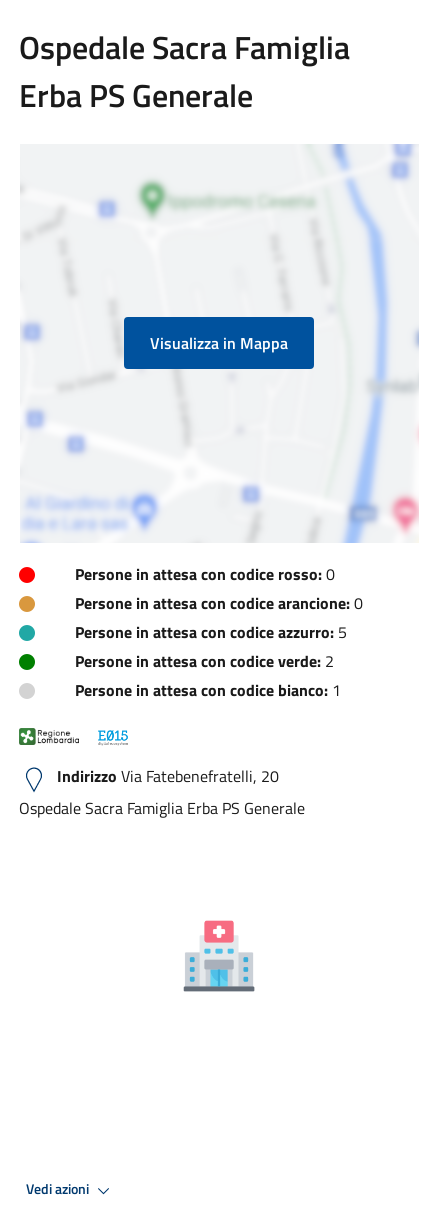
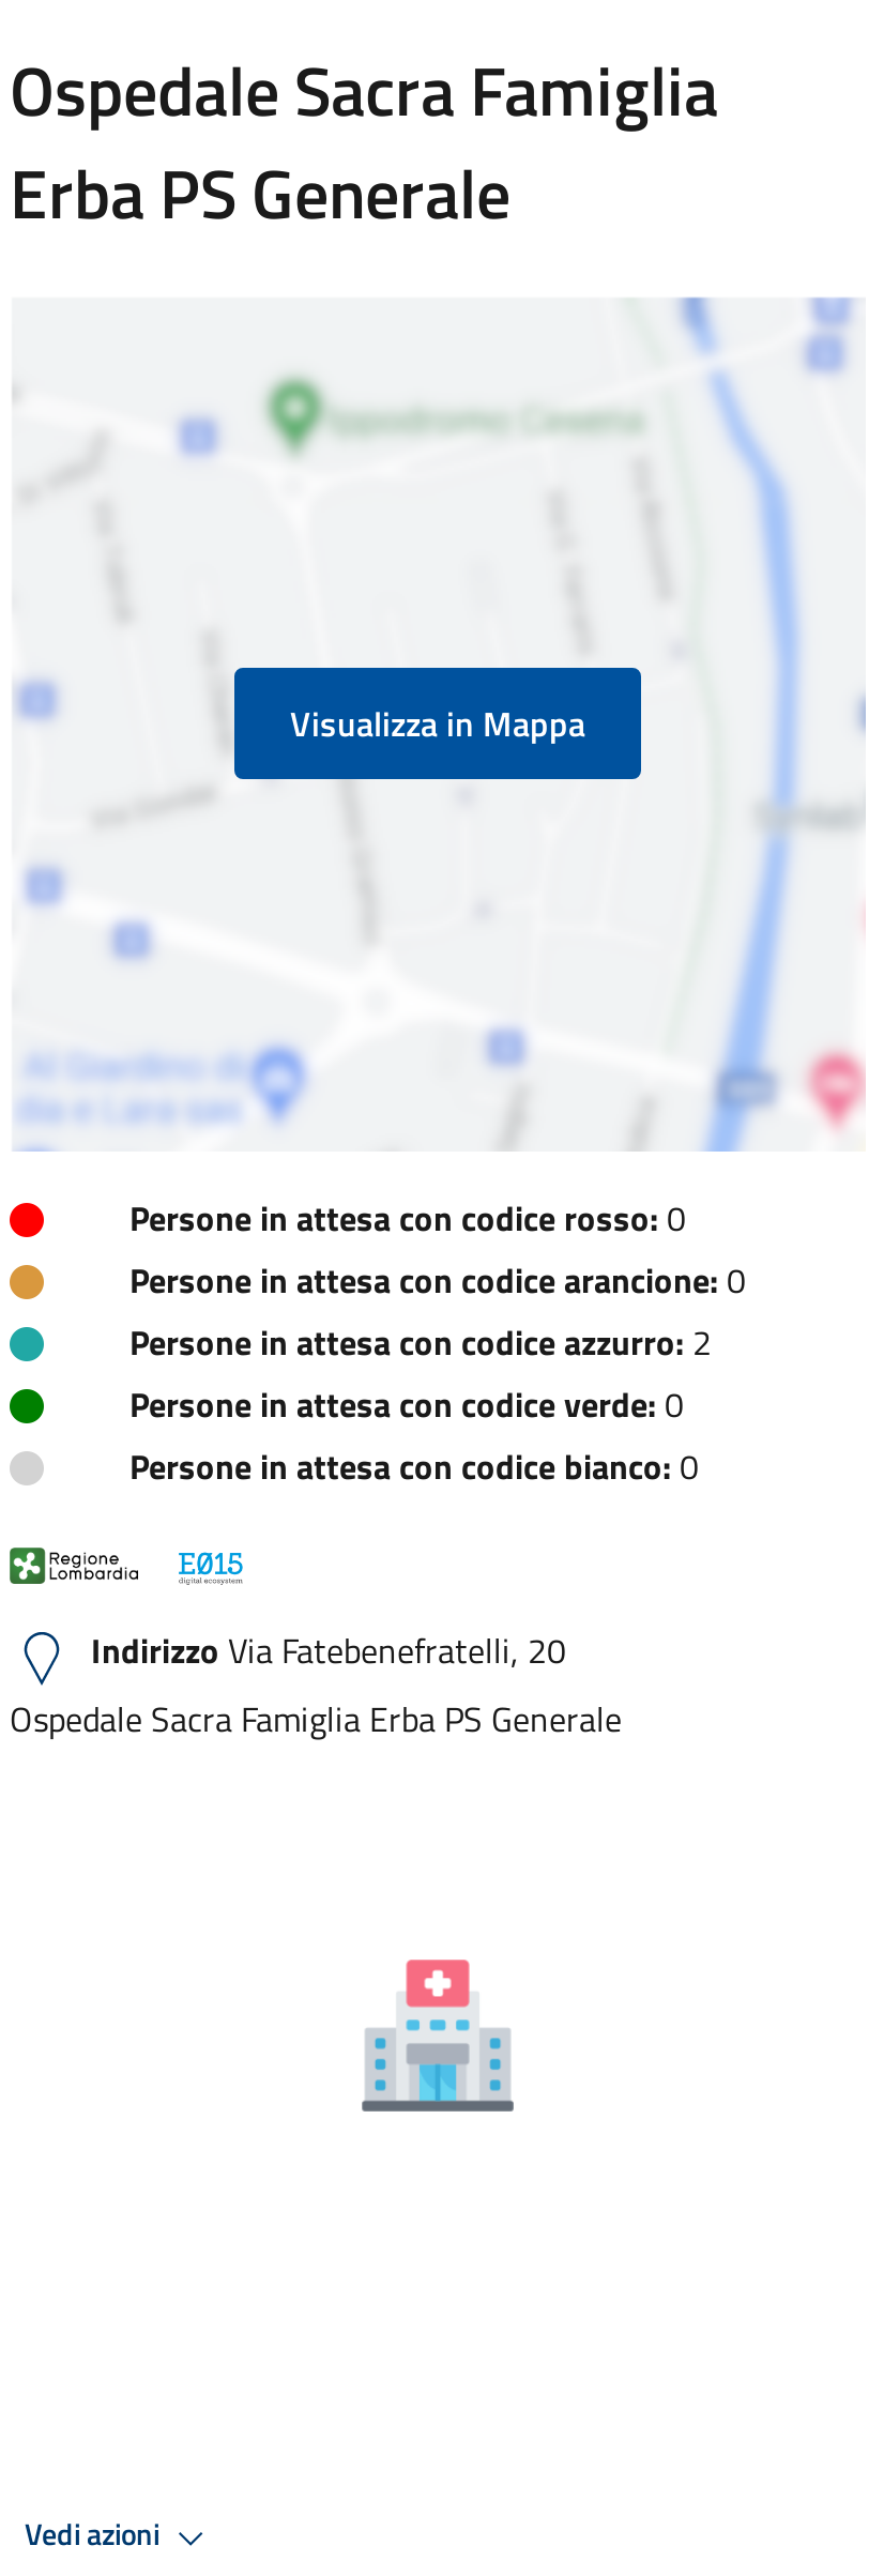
[75,620,347,644] Persone in attesa con codice azzurro: 5 -> [129,1316,712,1367] Persone in attesa con codice azzurro: 2
[75,649,334,673] Persone in attesa con codice verde: 2 -> [129,1378,684,1429] Persone in attesa con codice verde: 0
[75,678,341,702] Persone in attesa con codice bianco: 1 -> [129,1440,699,1491] Persone in attesa con codice bianco: 0

